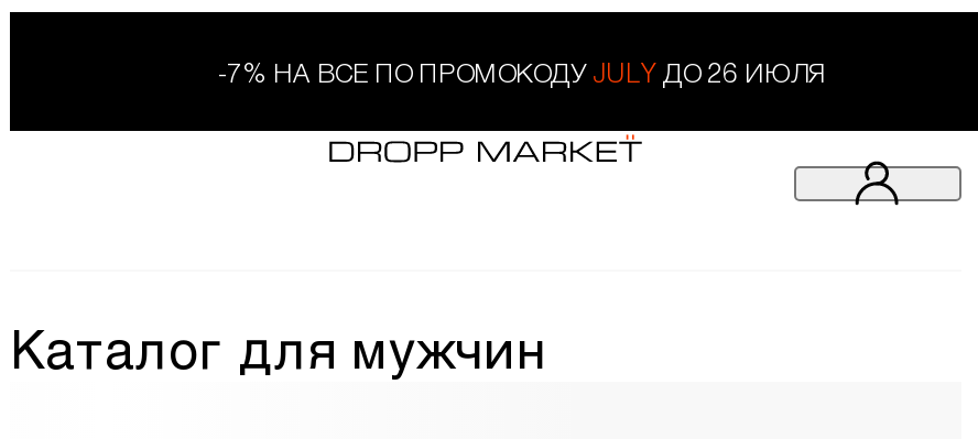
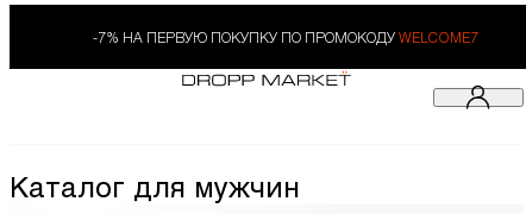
[218,56,824,87] -7% НА ВСЕ ПО ПРОМОКОДУ JULY ДО 26 ИЮЛЯ -> [93,29,478,45] -7% НА ПЕРВУЮ ПОКУПКУ ПО ПРОМОКОДУ WELCOME7

